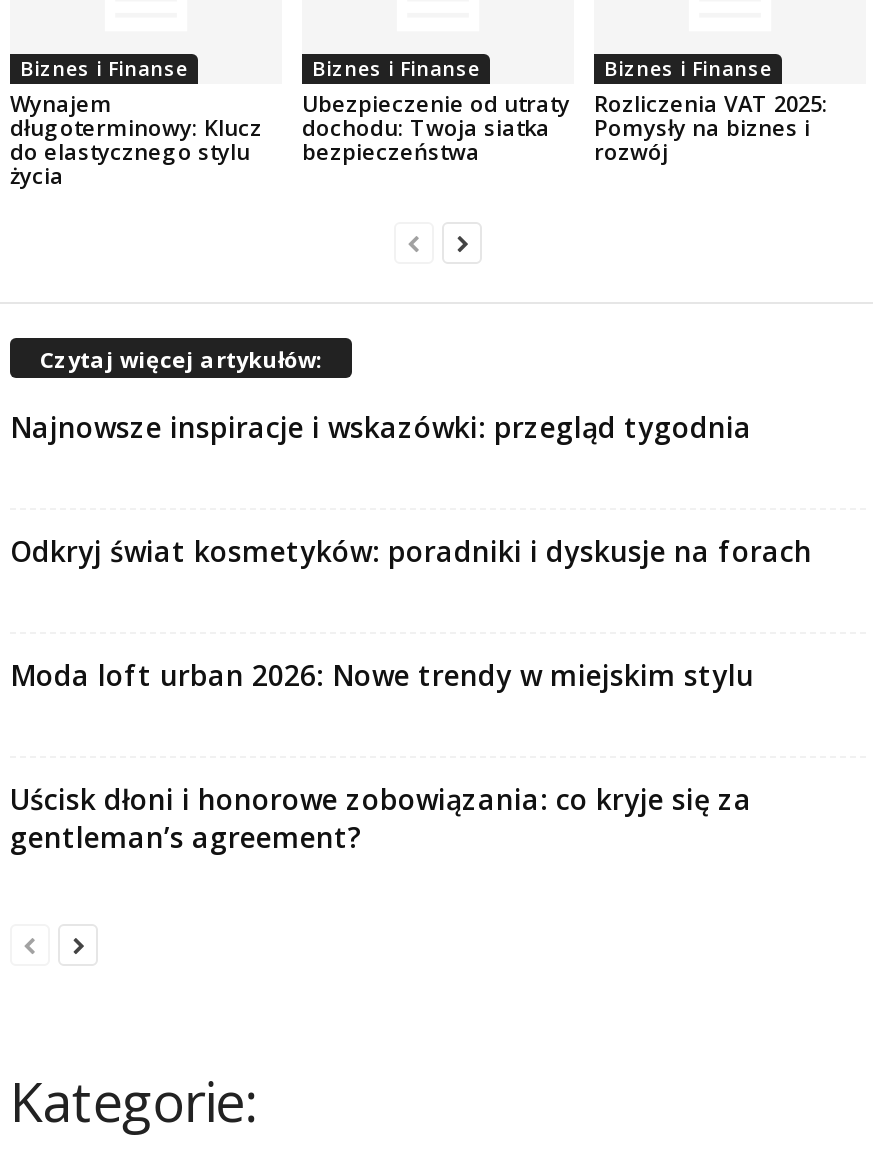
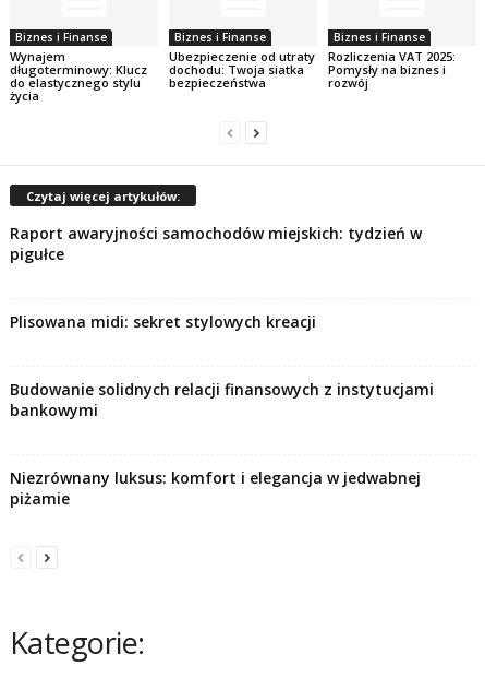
[10,407,752,445] Najnowsze inspiracje i wskazówki: przegląd tygodnia -> [10,222,422,264] Raport awaryjności samochodów miejskich: tydzień w | pigułce
[10,531,812,569] Odkryj świat kosmetyków: poradniki i dyskusje na forach -> [10,311,316,331] Plisowana midi: sekret stylowych kreacji
[10,655,754,693] Moda loft urban 2026: Nowe trendy w miejskim stylu -> [10,378,434,420] Budowanie solidnych relacji finansowych z instytucjami | bankowymi
[10,779,752,855] Uścisk dłoni i honorowe zobowiązania: co kryje się za | gentleman’s agreement? -> [10,467,421,508] Niezrównany luksus: komfort i elegancja w jedwabnej | piżamie

